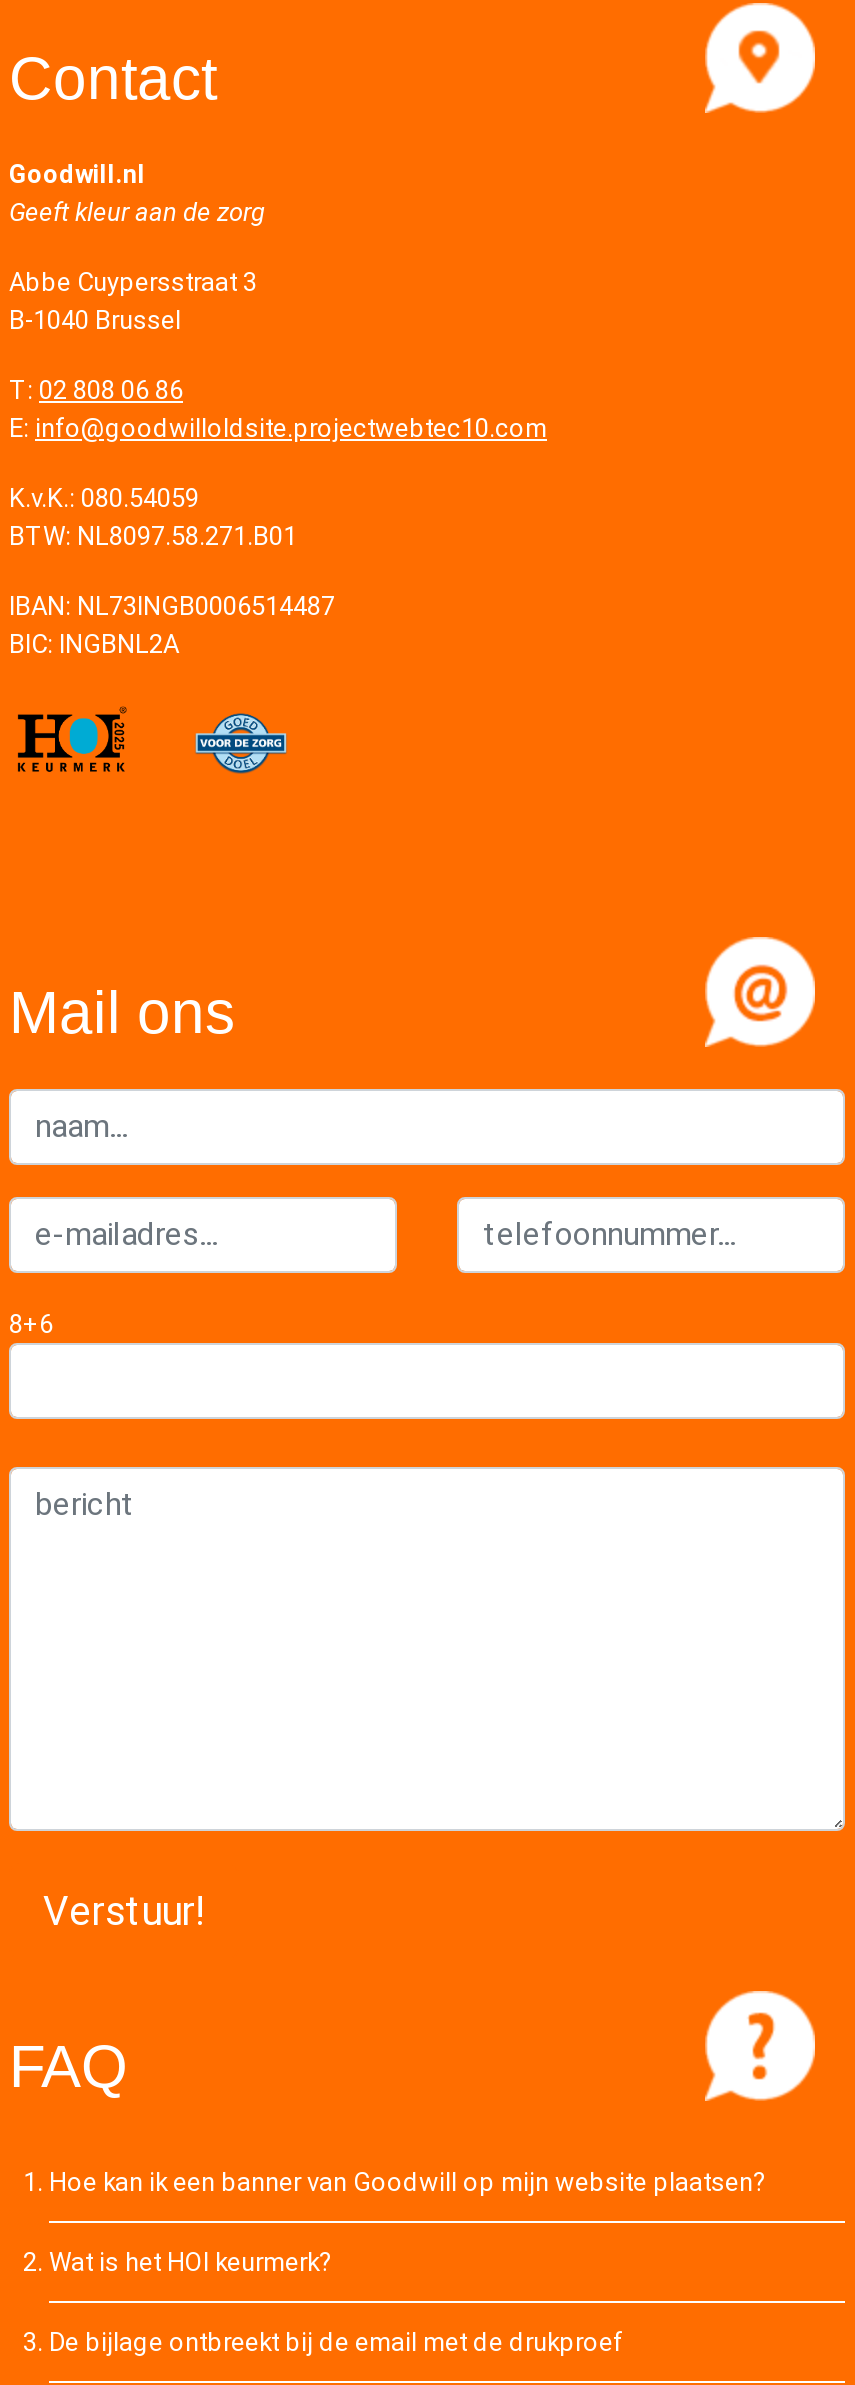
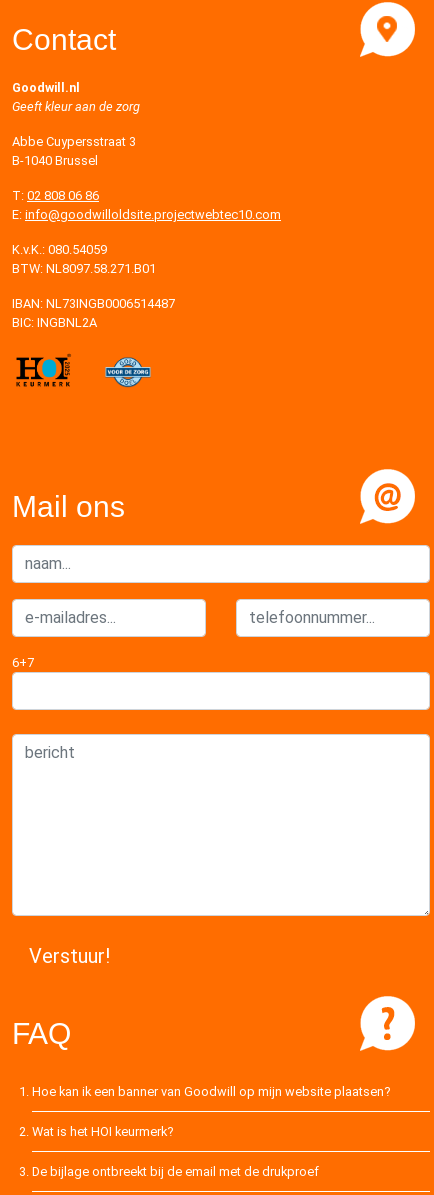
[9,1308,53,1338] 8+6 -> [12,654,34,669] 6+7

